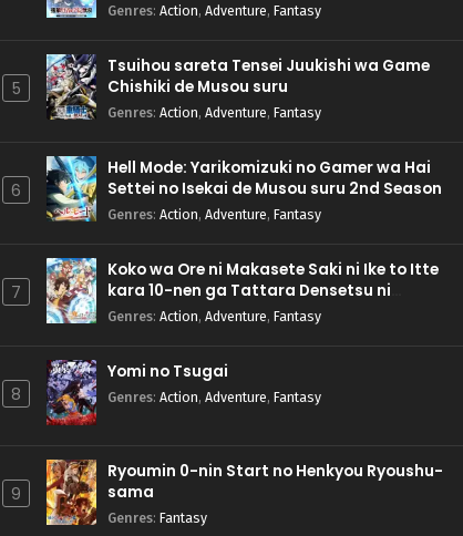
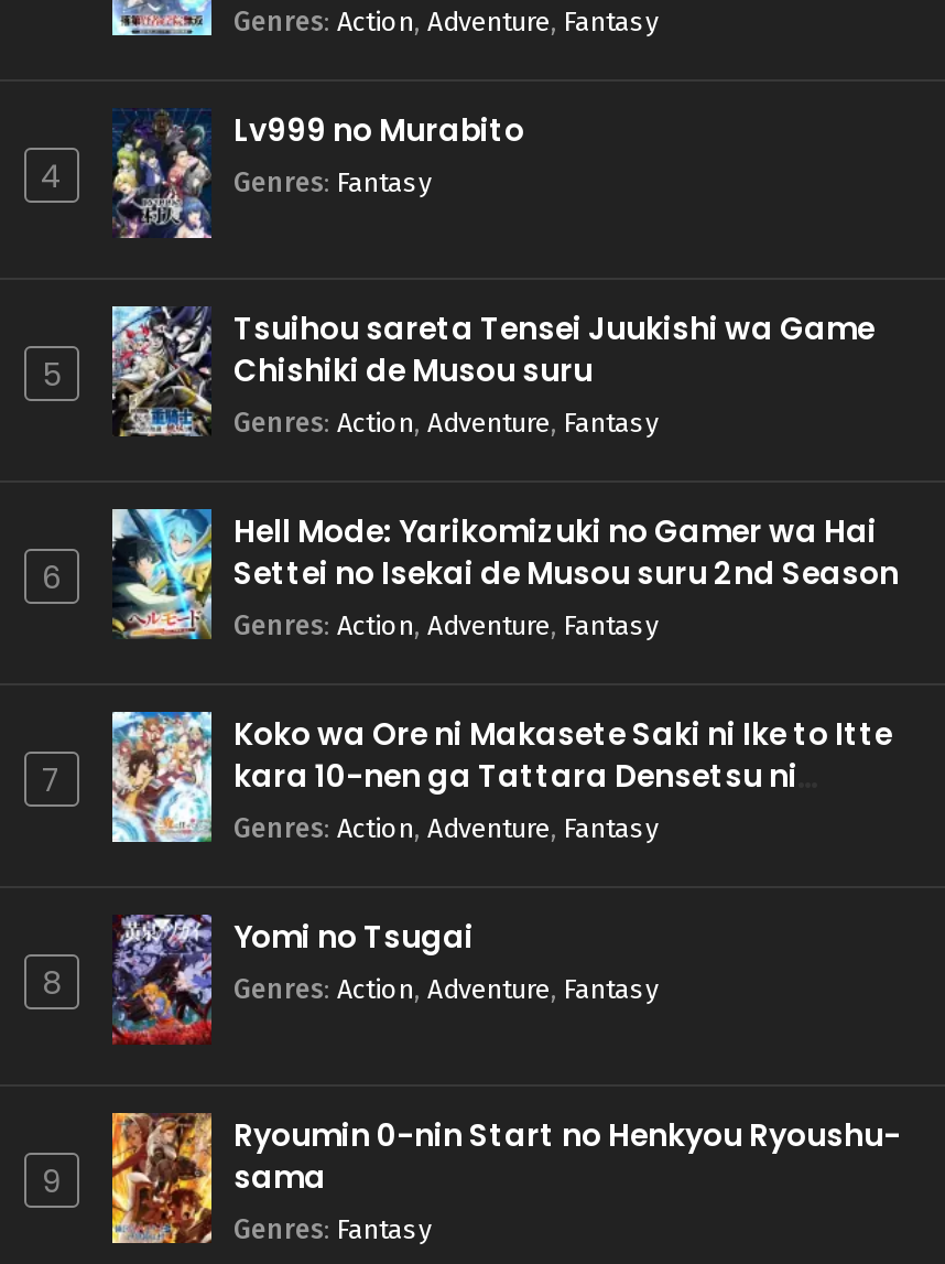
none -> [41,155,63,199] 4
none -> [112,108,524,240] [image] | Lv999 no Murabito | Genres: Fantasy

